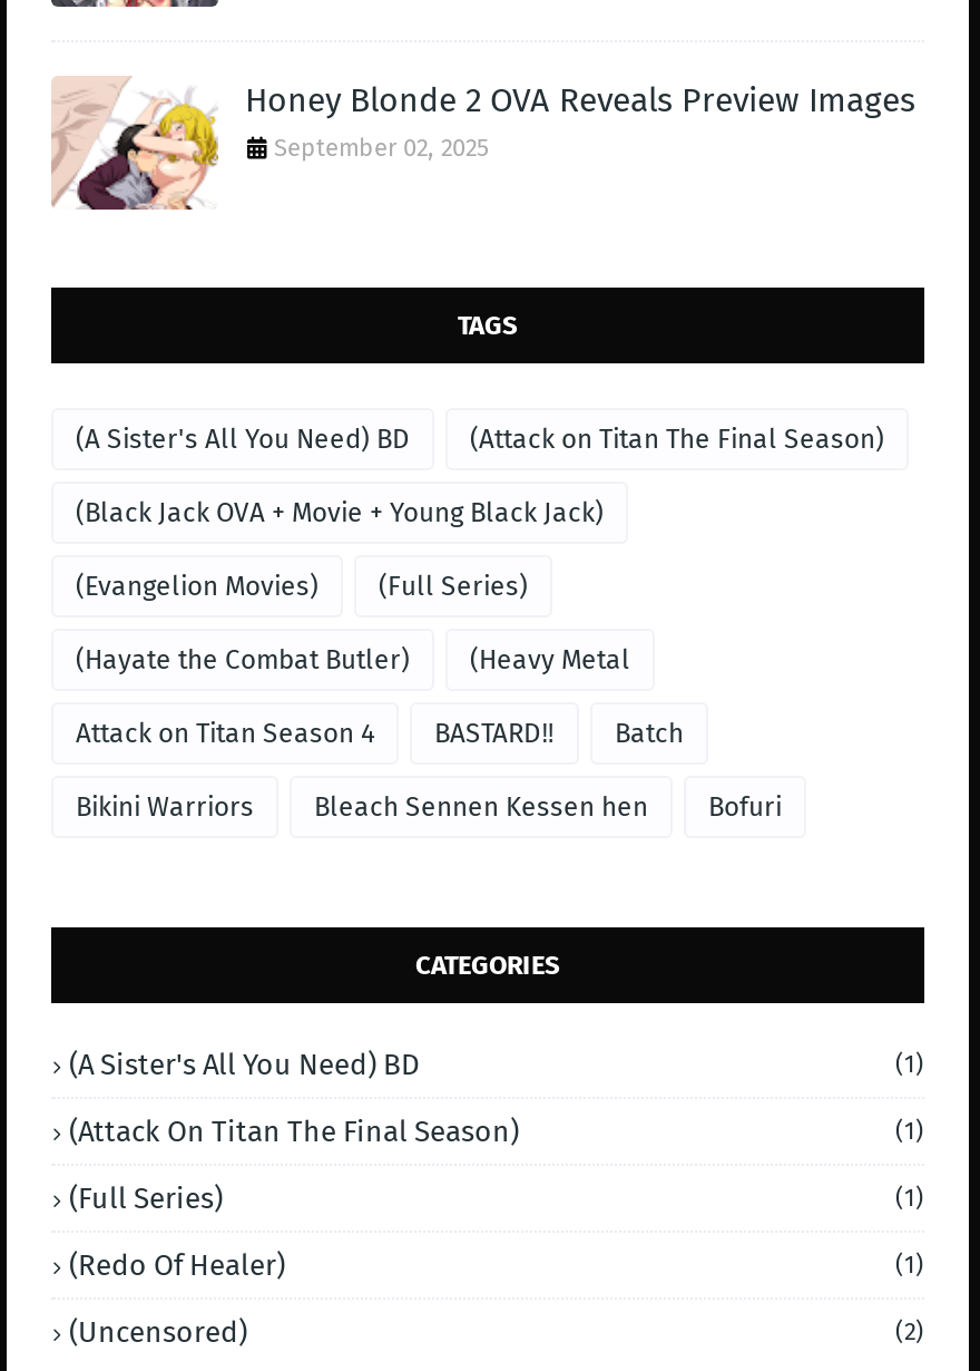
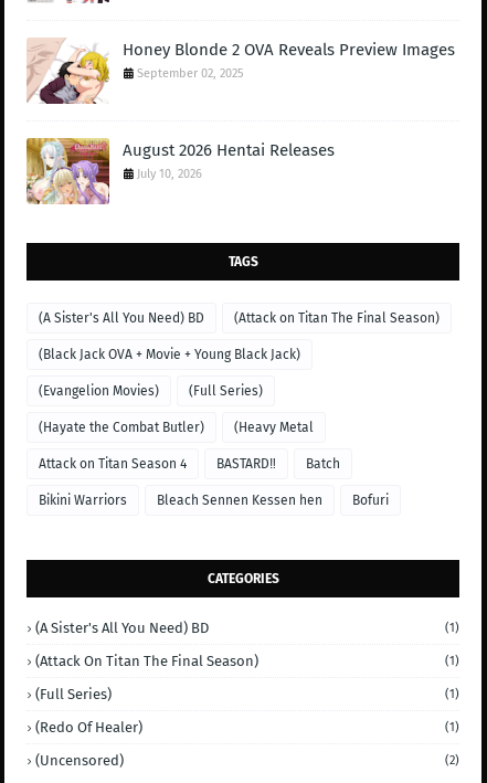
none -> [25,137,335,205] [image] | August 2026 Hentai Releases | July 10, 2026

